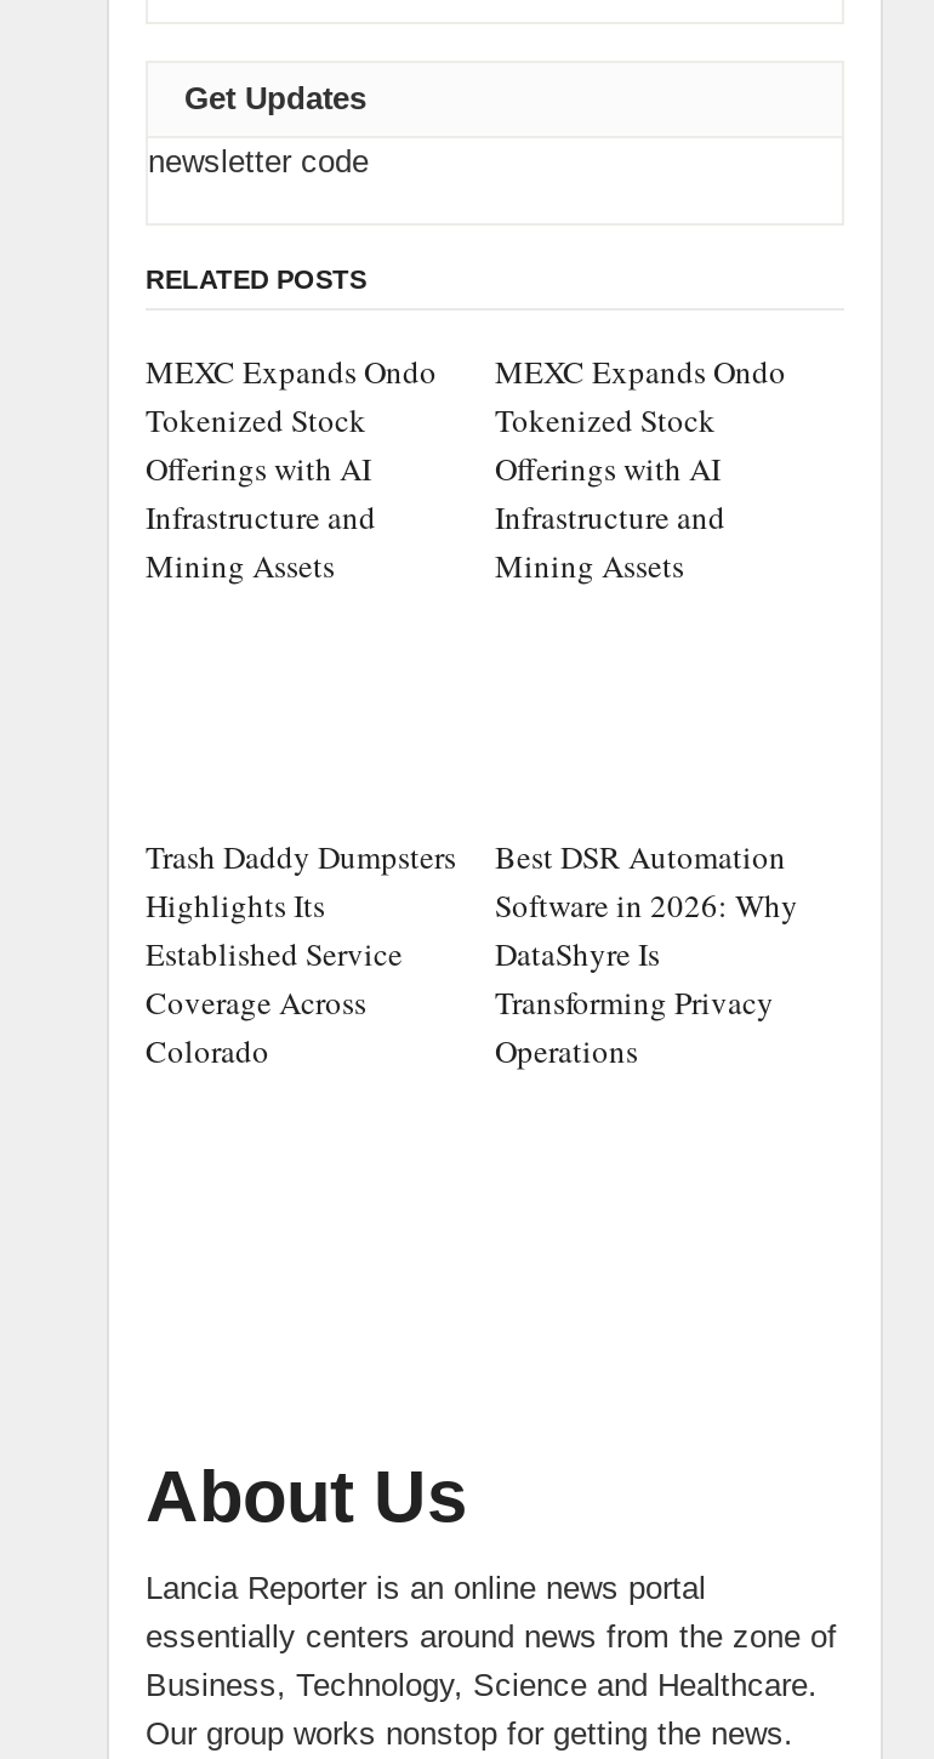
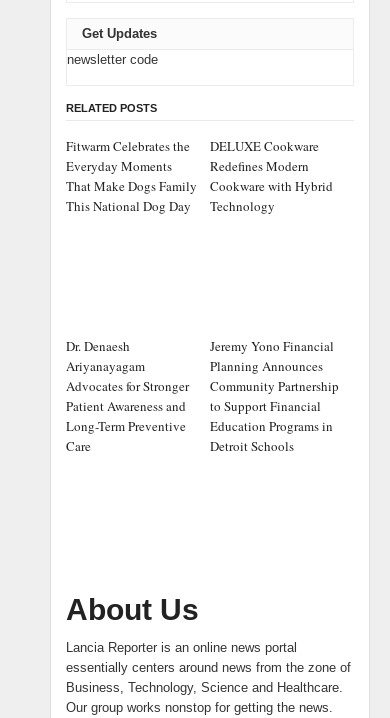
[146,349,437,587] MEXC Expands Ondo | Tokenized Stock | Offerings with AI | Infrastructure and | Mining Assets -> [66,137,197,215] Fitwarm Celebrates the | Everyday Moments | That Make Dogs Family | This National Dog Day
[495,349,786,587] MEXC Expands Ondo | Tokenized Stock | Offerings with AI | Infrastructure and | Mining Assets -> [210,137,333,215] DELUXE Cookware | Redefines Modern | Cookware with Hybrid | Technology
[146,835,456,1072] Trash Daddy Dumpsters | Highlights Its | Established Service | Coverage Across | Colorado -> [66,337,189,455] Dr. Denaesh | Ariyanayagam | Advocates for Stronger | Patient Awareness and | Long-Term Preventive | Care
[495,835,798,1072] Best DSR Automation | Software in 2026: Why | DataShyre Is | Transforming Privacy | Operations -> [210,337,339,455] Jeremy Yono Financial | Planning Announces | Community Partnership | to Support Financial | Education Programs in | Detroit Schools

